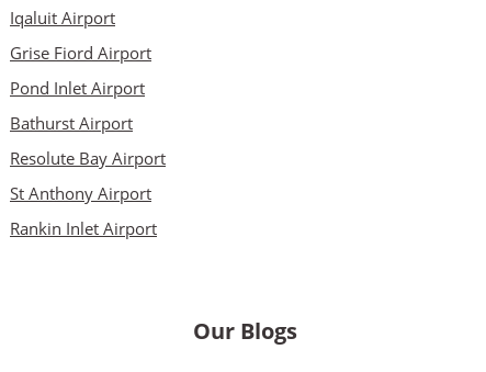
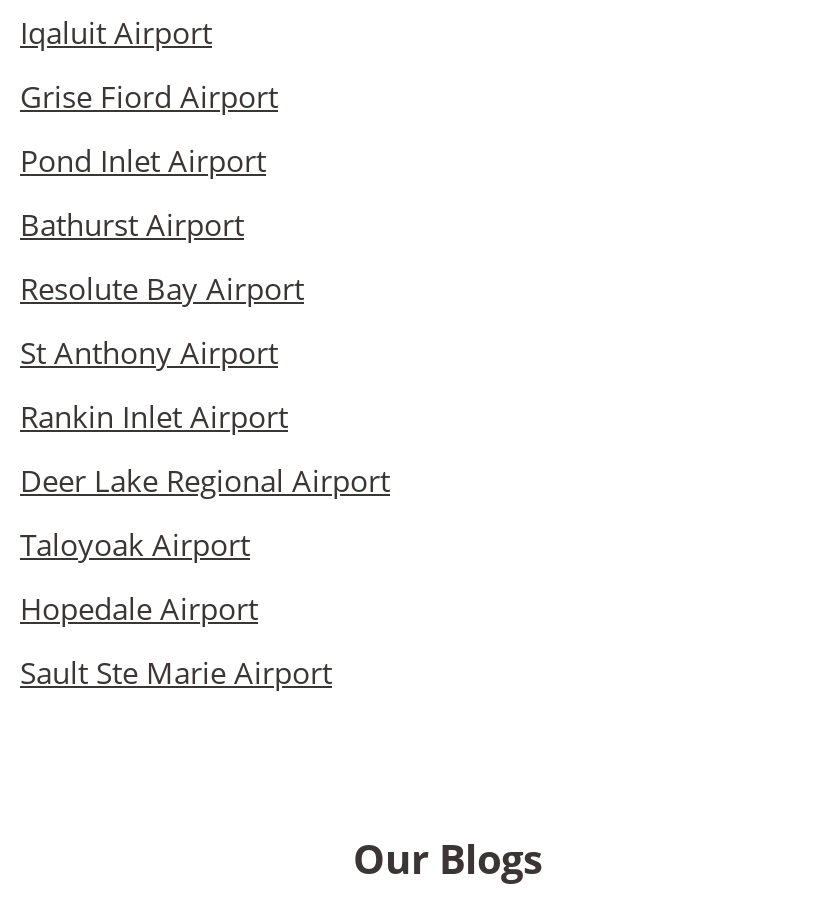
none -> [20,461,390,693] Deer Lake Regional Airport | Taloyoak Airport | Hopedale Airport | Sault Ste Marie Airport

